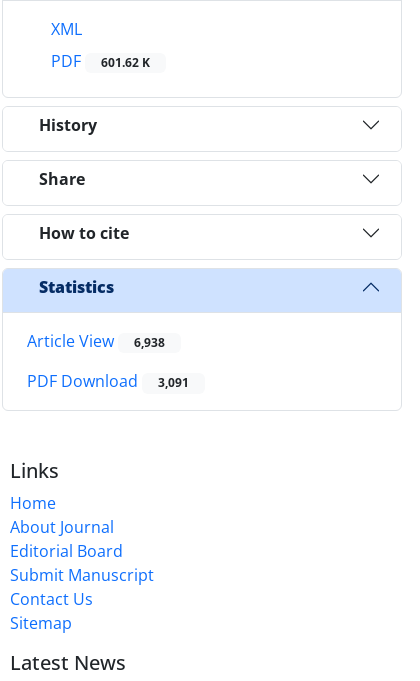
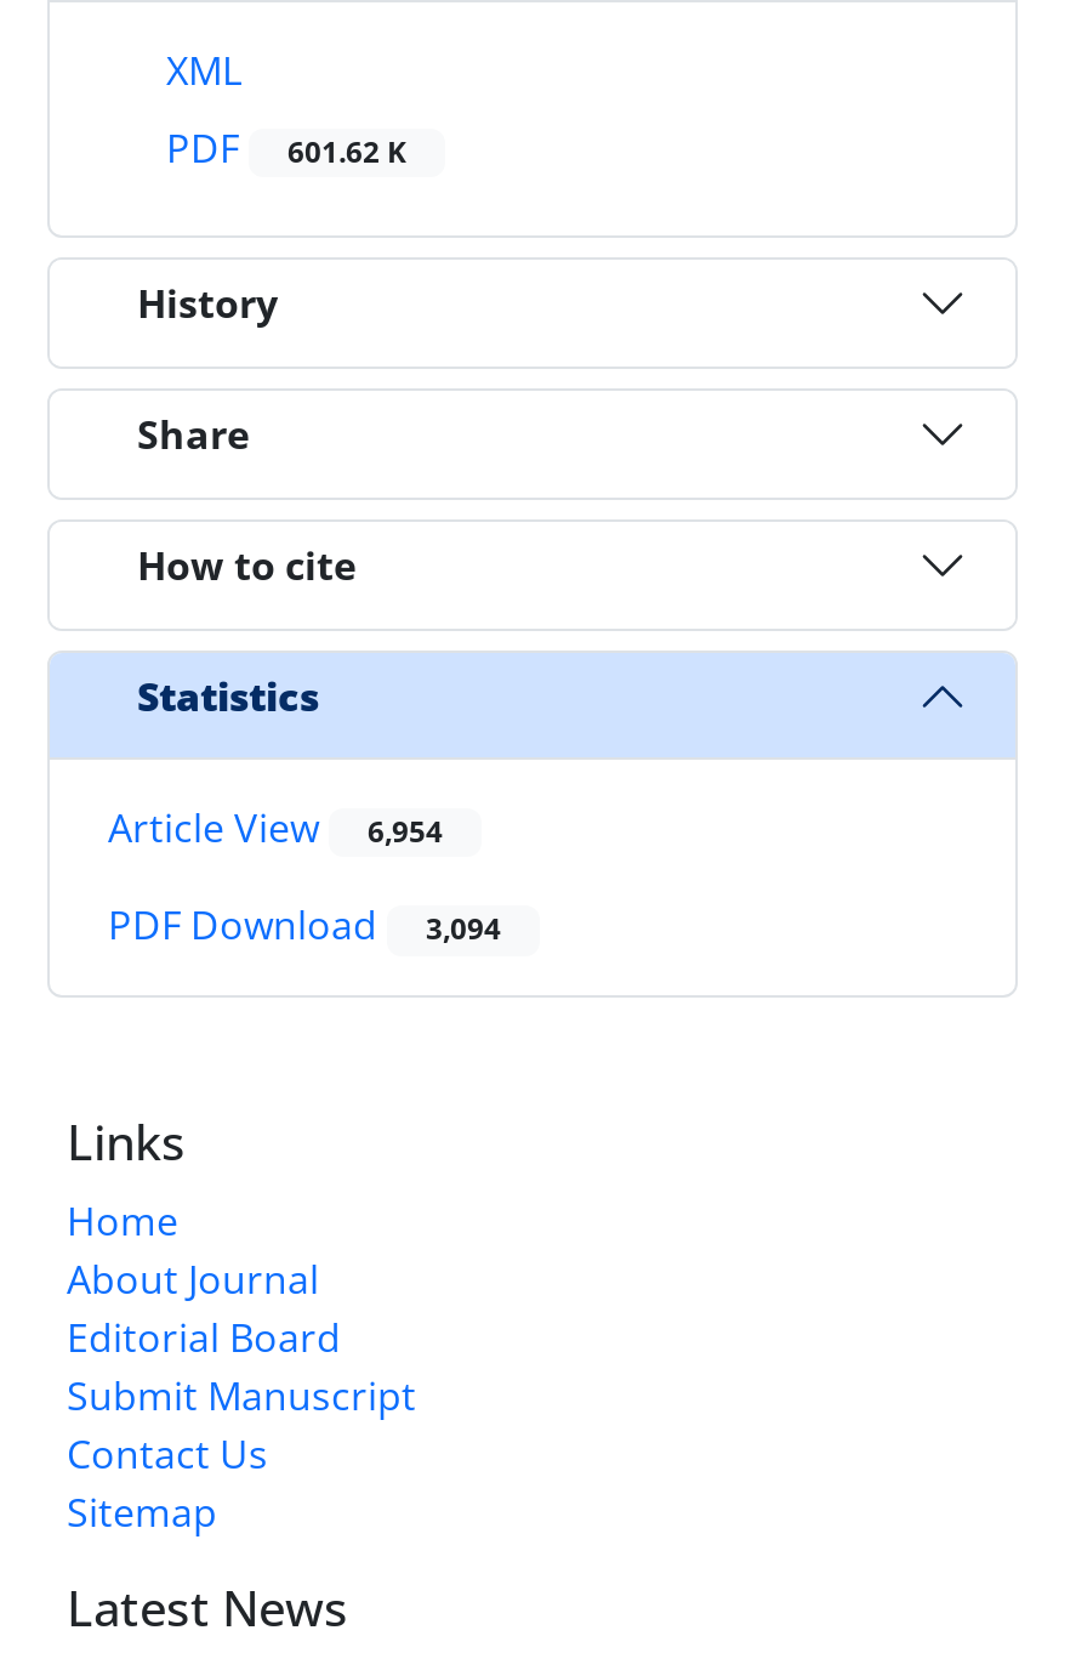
[27,330,165,352] Article View 6,938 -> [108,801,443,855] Article View 6,954
[27,370,189,392] PDF Download 3,091 -> [108,899,501,952] PDF Download 3,094

